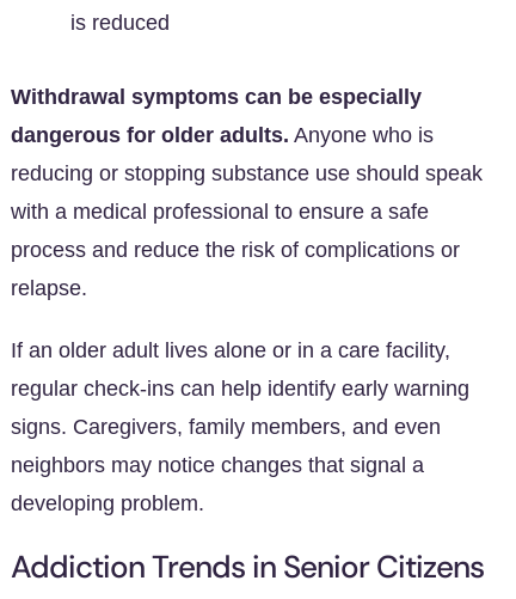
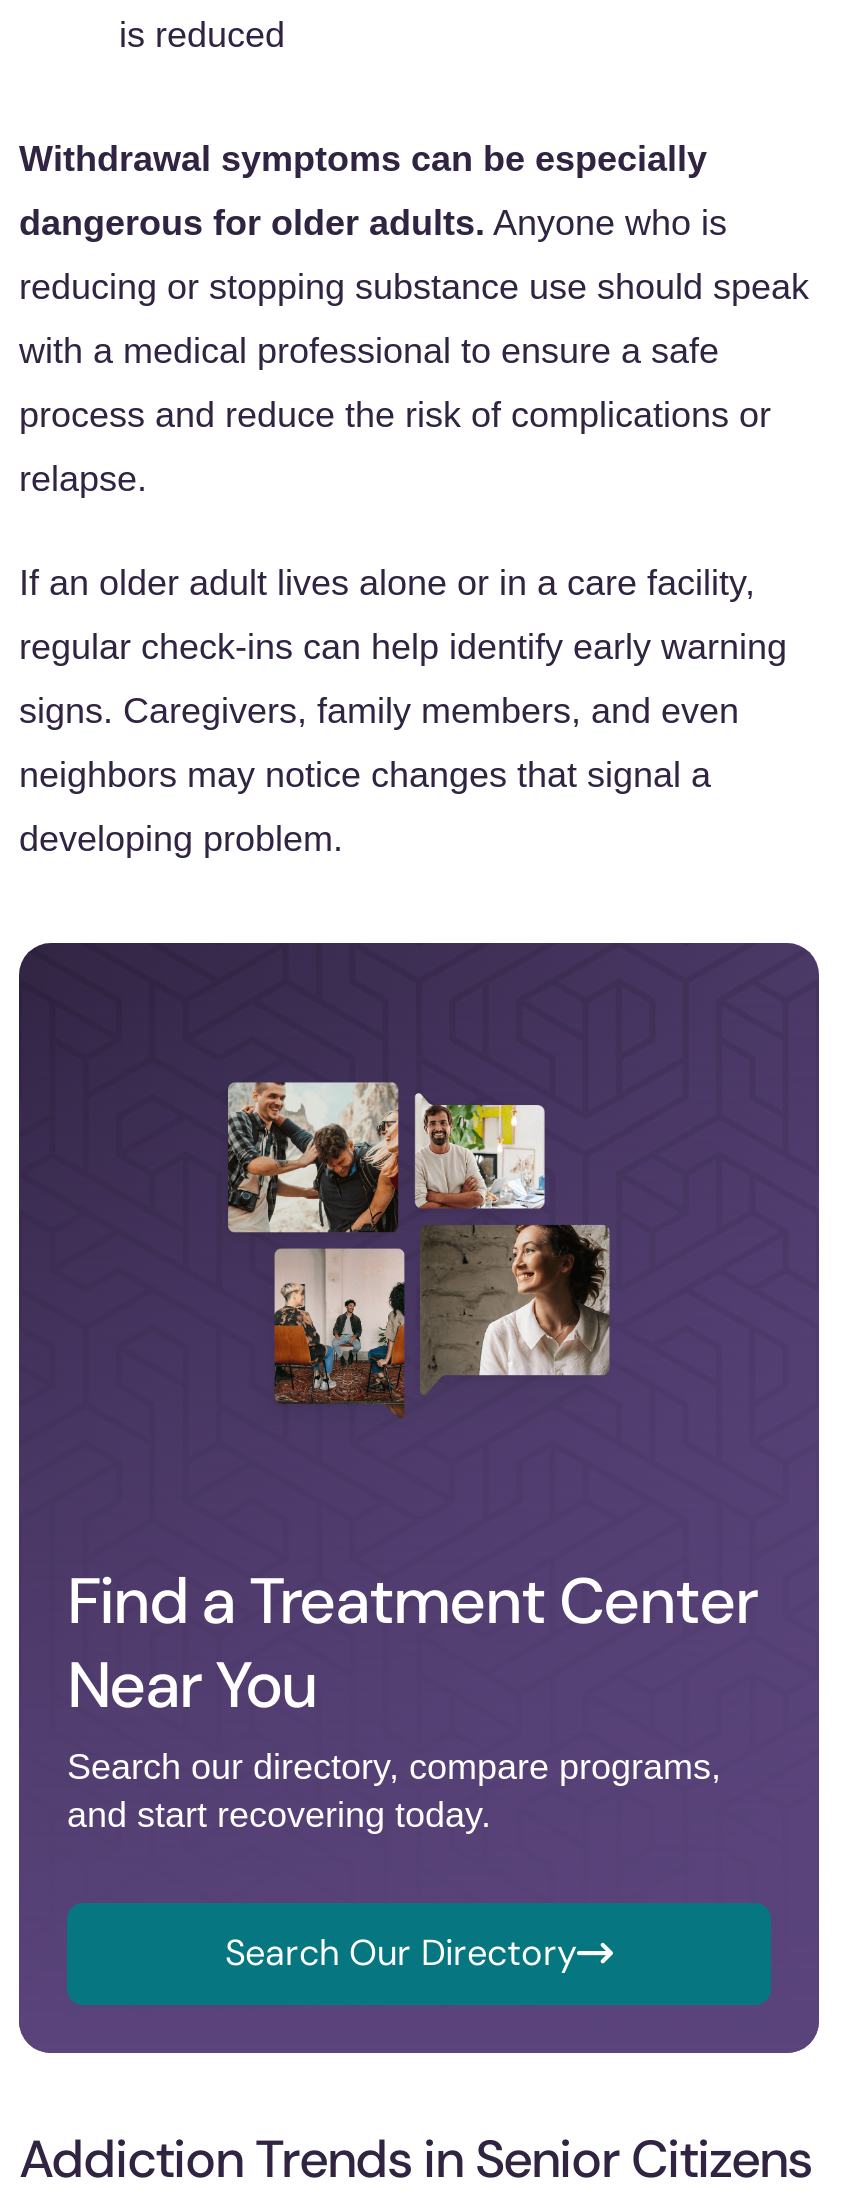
none -> [17,941,821,2055] [image] | Find a Treatment Center | Near You | Search our directory, compare programs, | and start recovering today. | Search Our Directory

